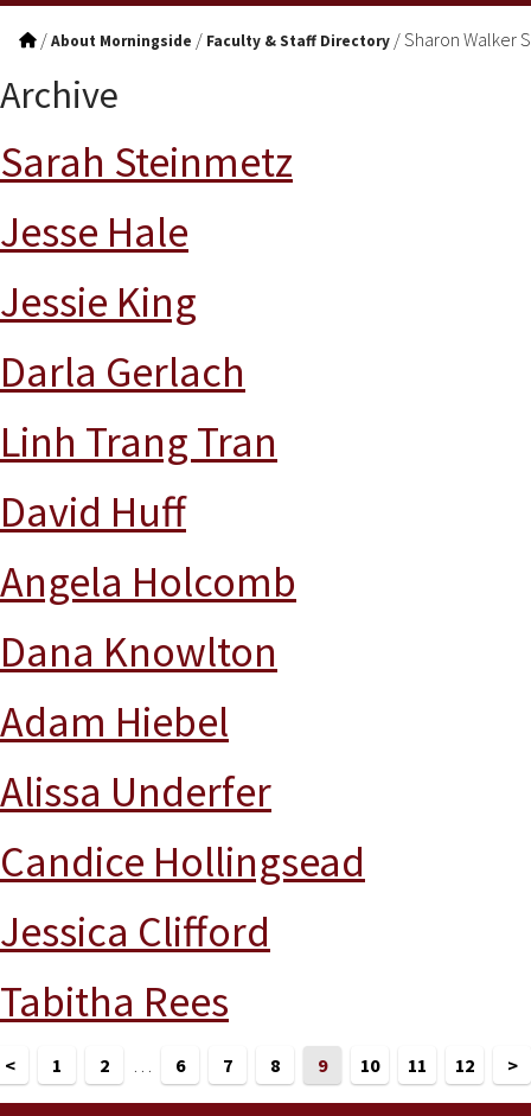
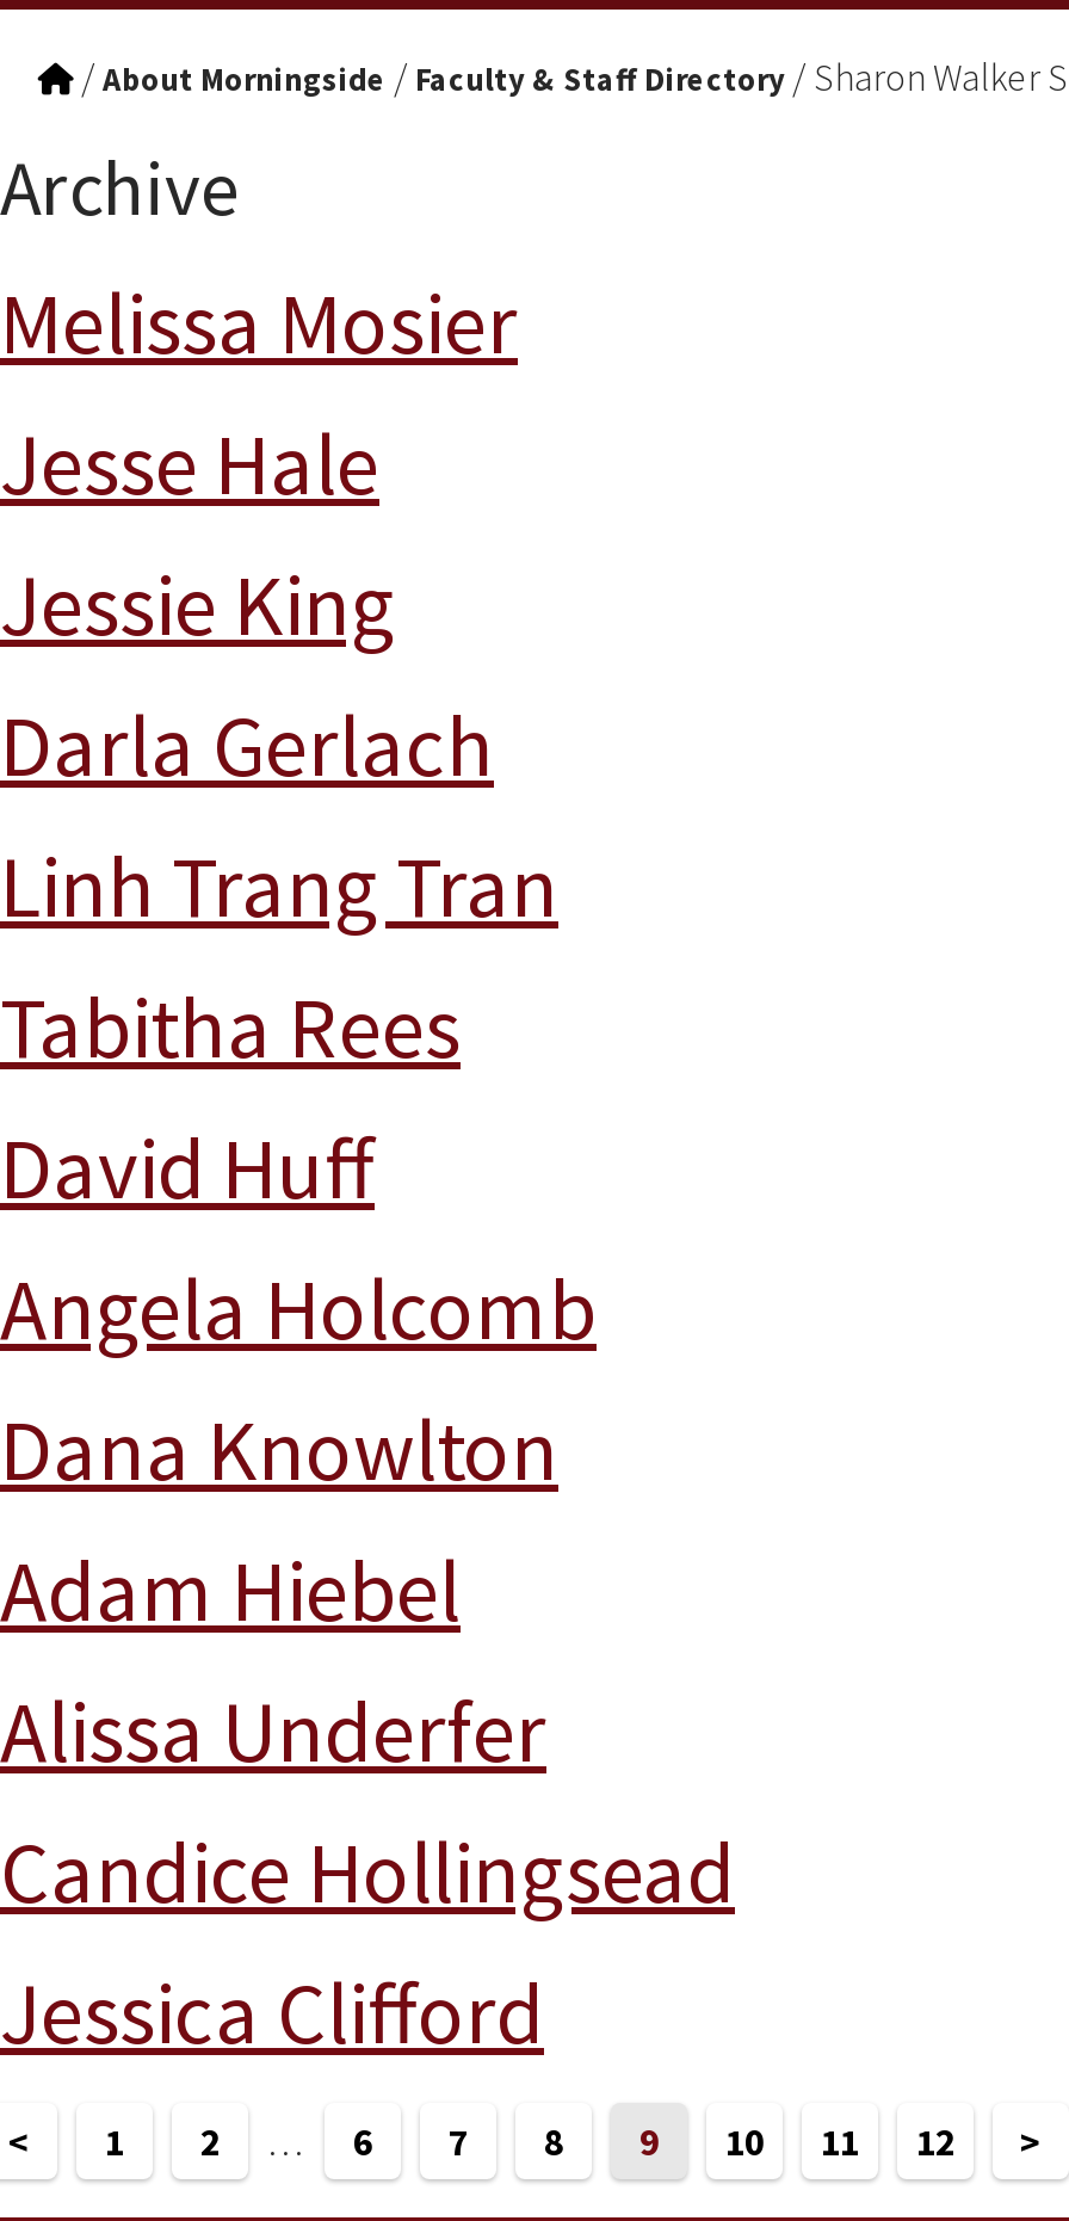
[0,135,293,189] Sarah Steinmetz -> [0,270,518,377] Melissa Mosier
moved [0,485,365,958] -> [0,1115,735,2067]: David Huff | Angela Holcomb | Dana Knowlton | Adam Hiebel | Alissa Underfer | Candice Hollingsead | Jessica Clifford
moved [0,975,229,1028] -> [0,974,461,1081]: Tabitha Rees

